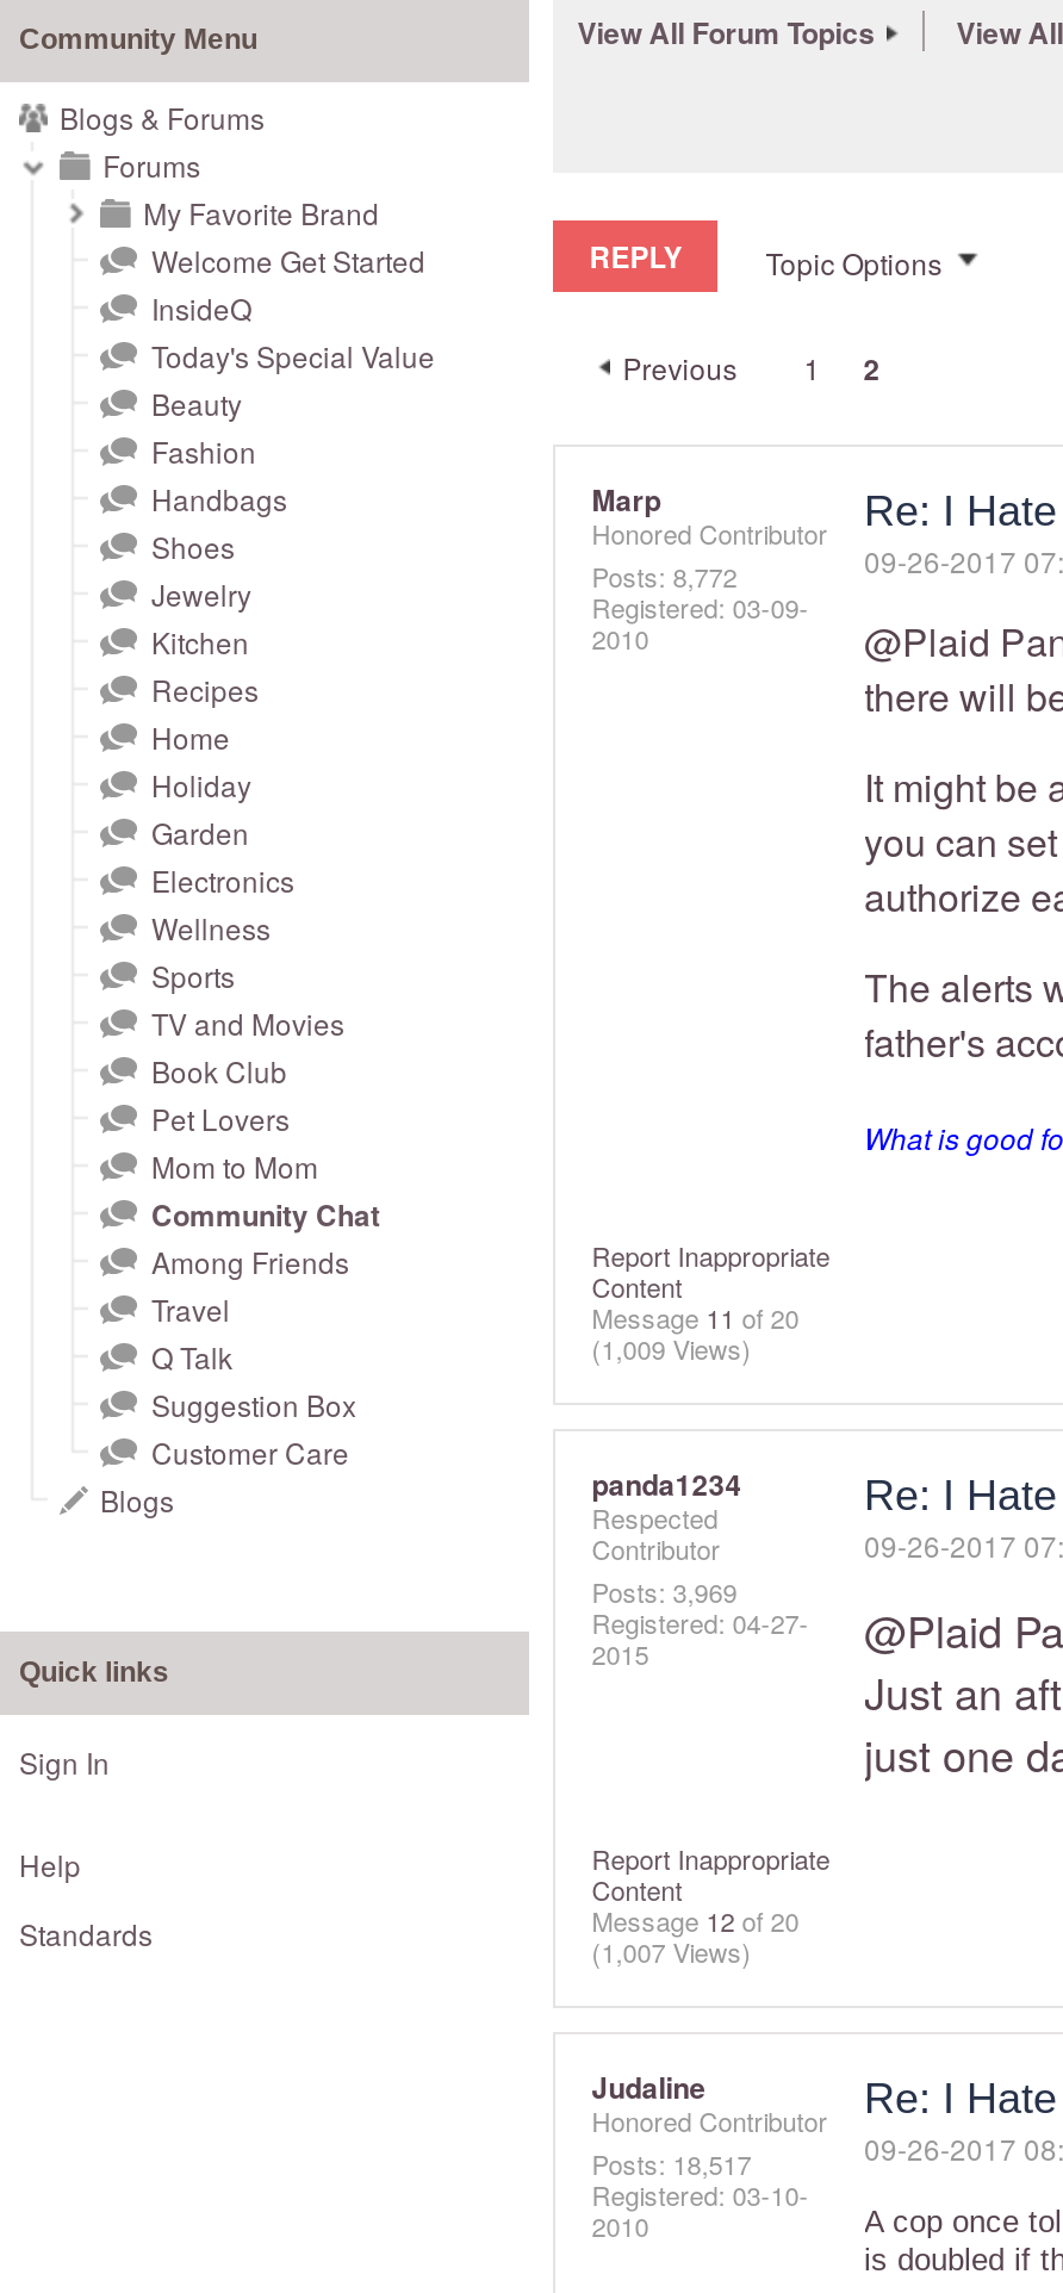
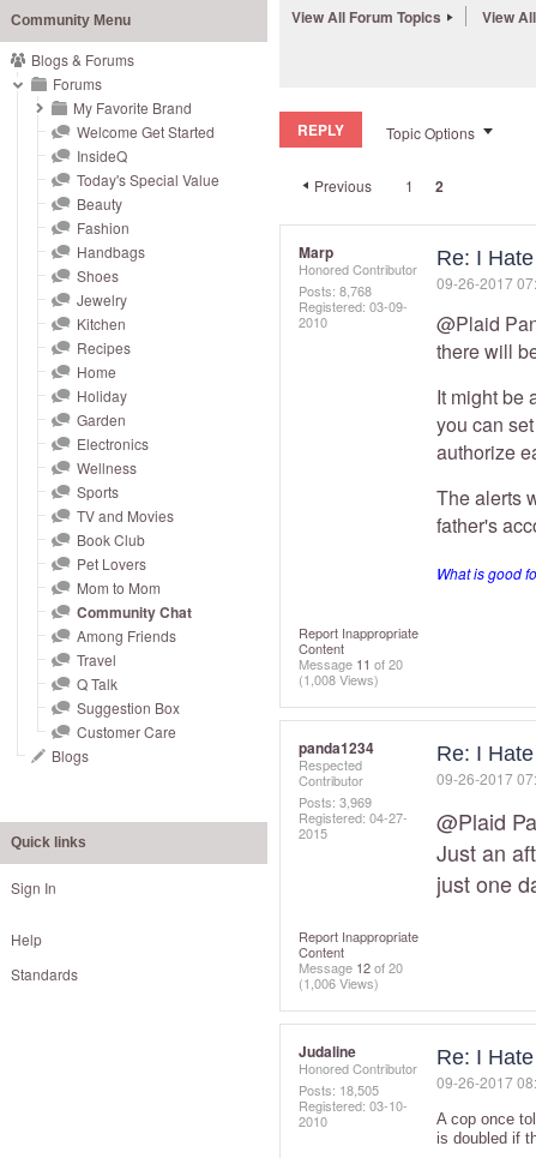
[592,557,737,595] Posts: 8,772 -> [299,281,372,300] Posts: 8,768
[592,1329,751,1367] (1,009 Views) -> [299,670,379,689] (1,008 Views)
[592,1932,751,1970] (1,007 Views) -> [299,973,379,992] (1,006 Views)
[592,2144,751,2182] Posts: 18,517 -> [299,1080,379,1099] Posts: 18,505

